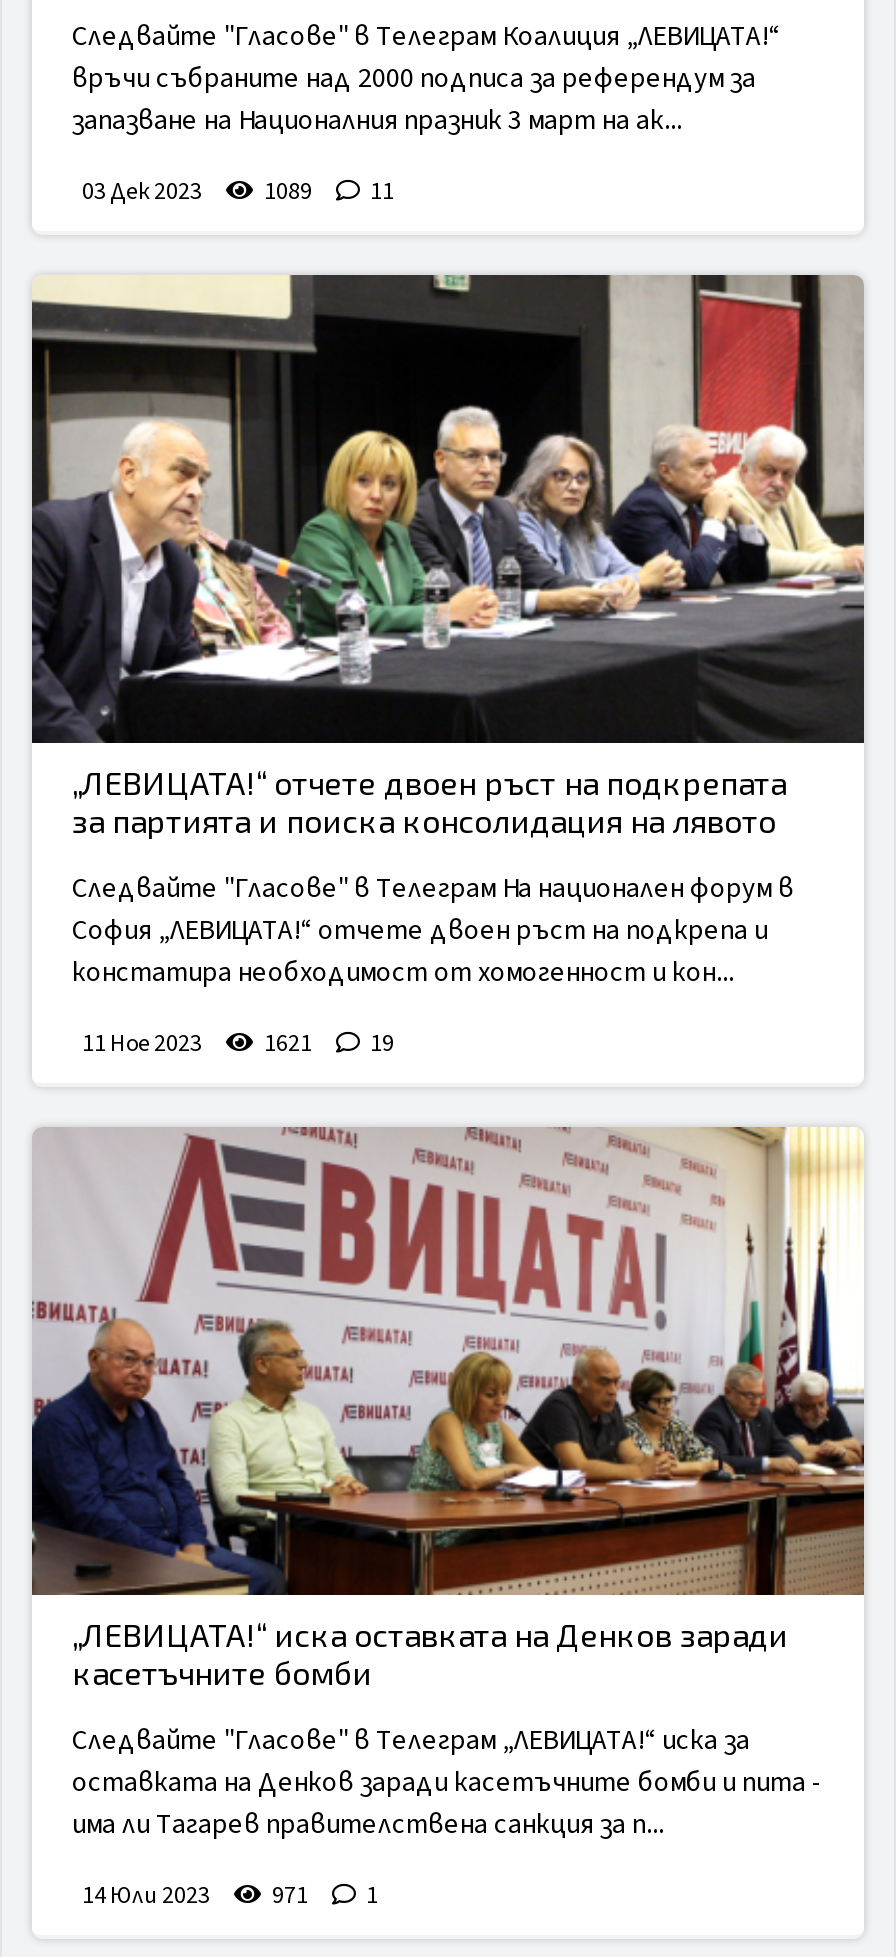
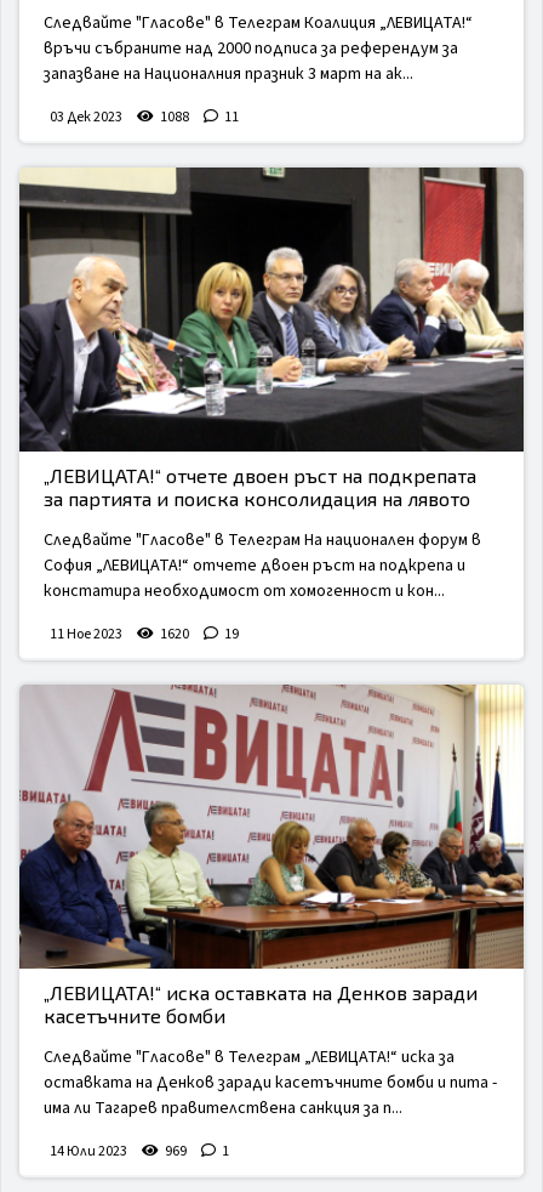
[82,174,394,208] 03 Дек 2023 1089 11 -> [50,106,239,127] 03 Дек 2023 1088 11
[82,1026,394,1060] 11 Ное 2023 1621 19 -> [50,624,239,644] 11 Ное 2023 1620 19
[82,1878,378,1912] 14 Юли 2023 971 1 -> [50,1141,229,1161] 14 Юли 2023 969 1

